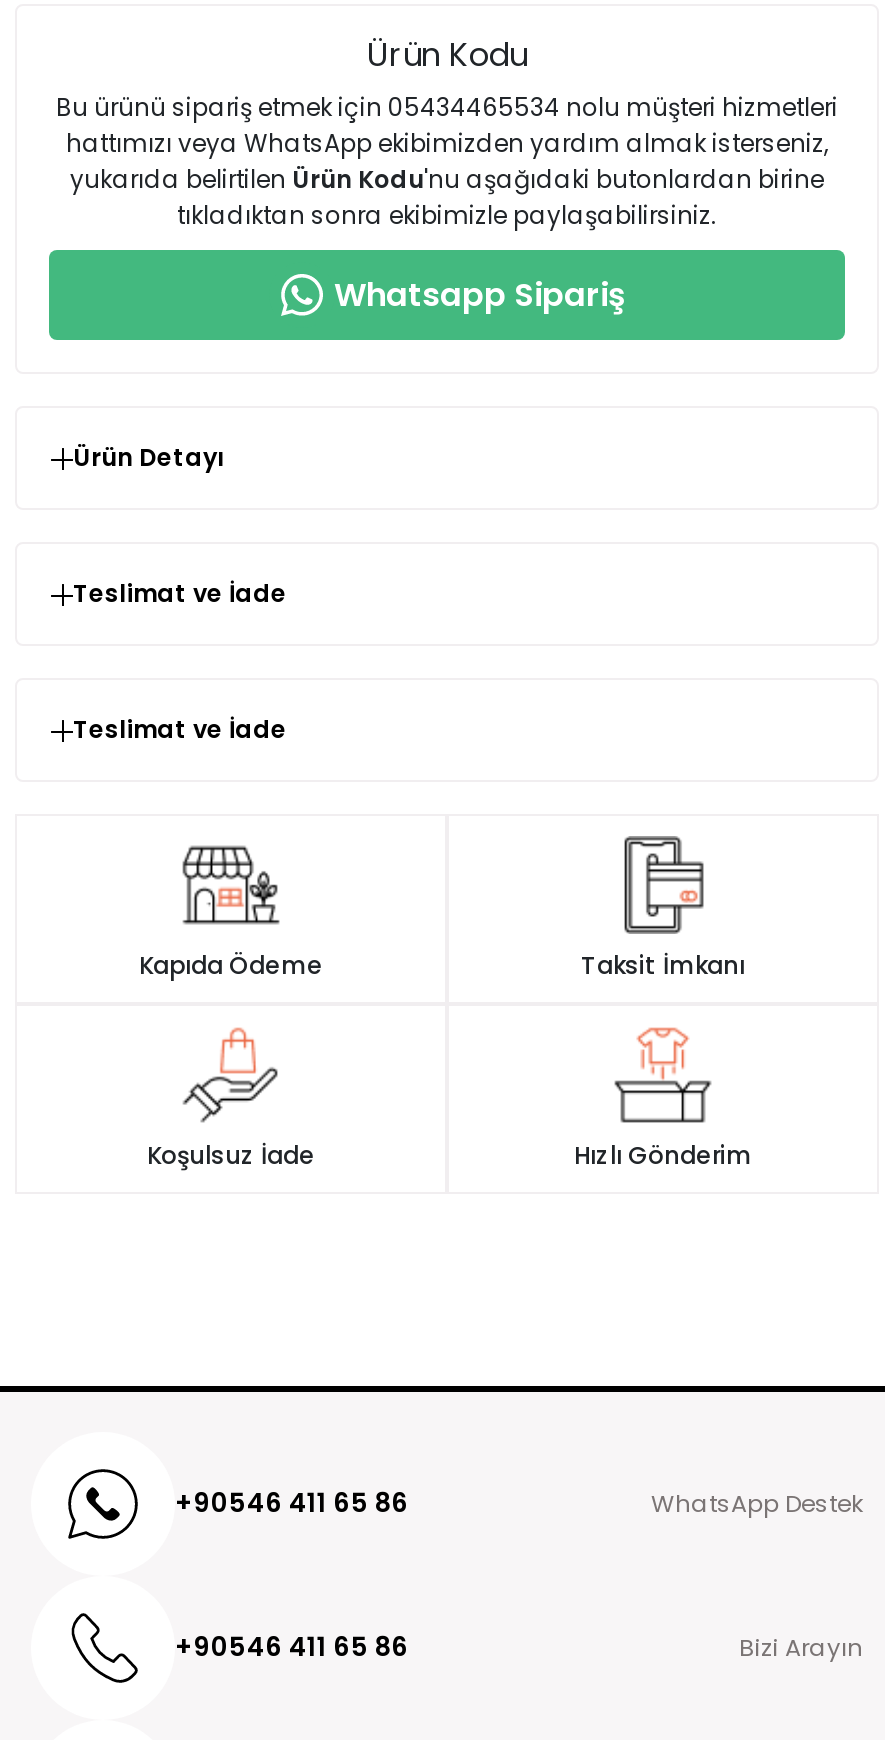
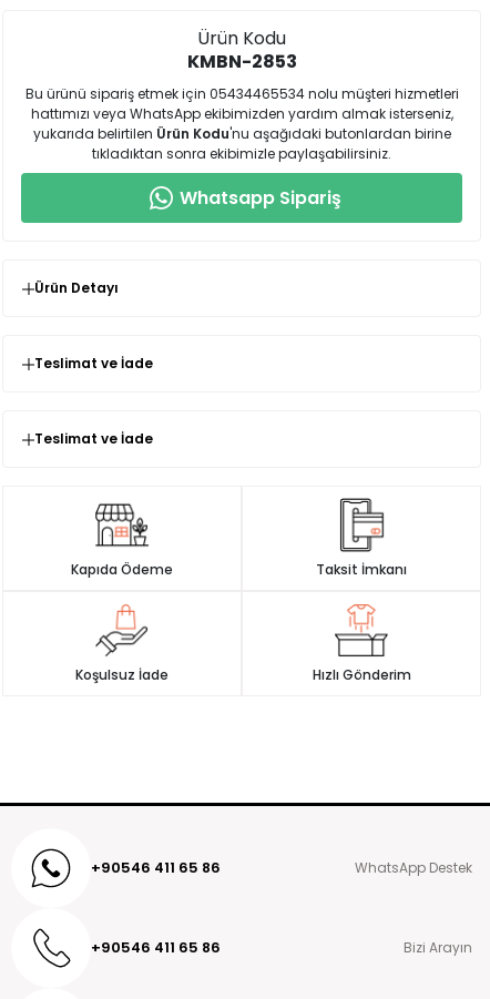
none -> [187,49,297,74] KMBN-2853

